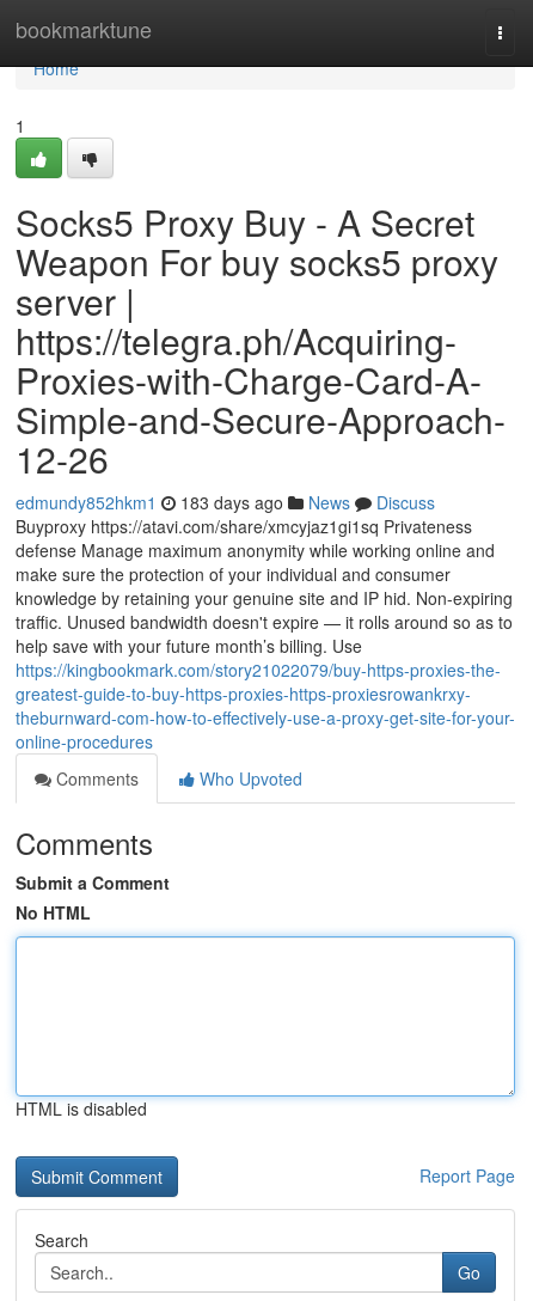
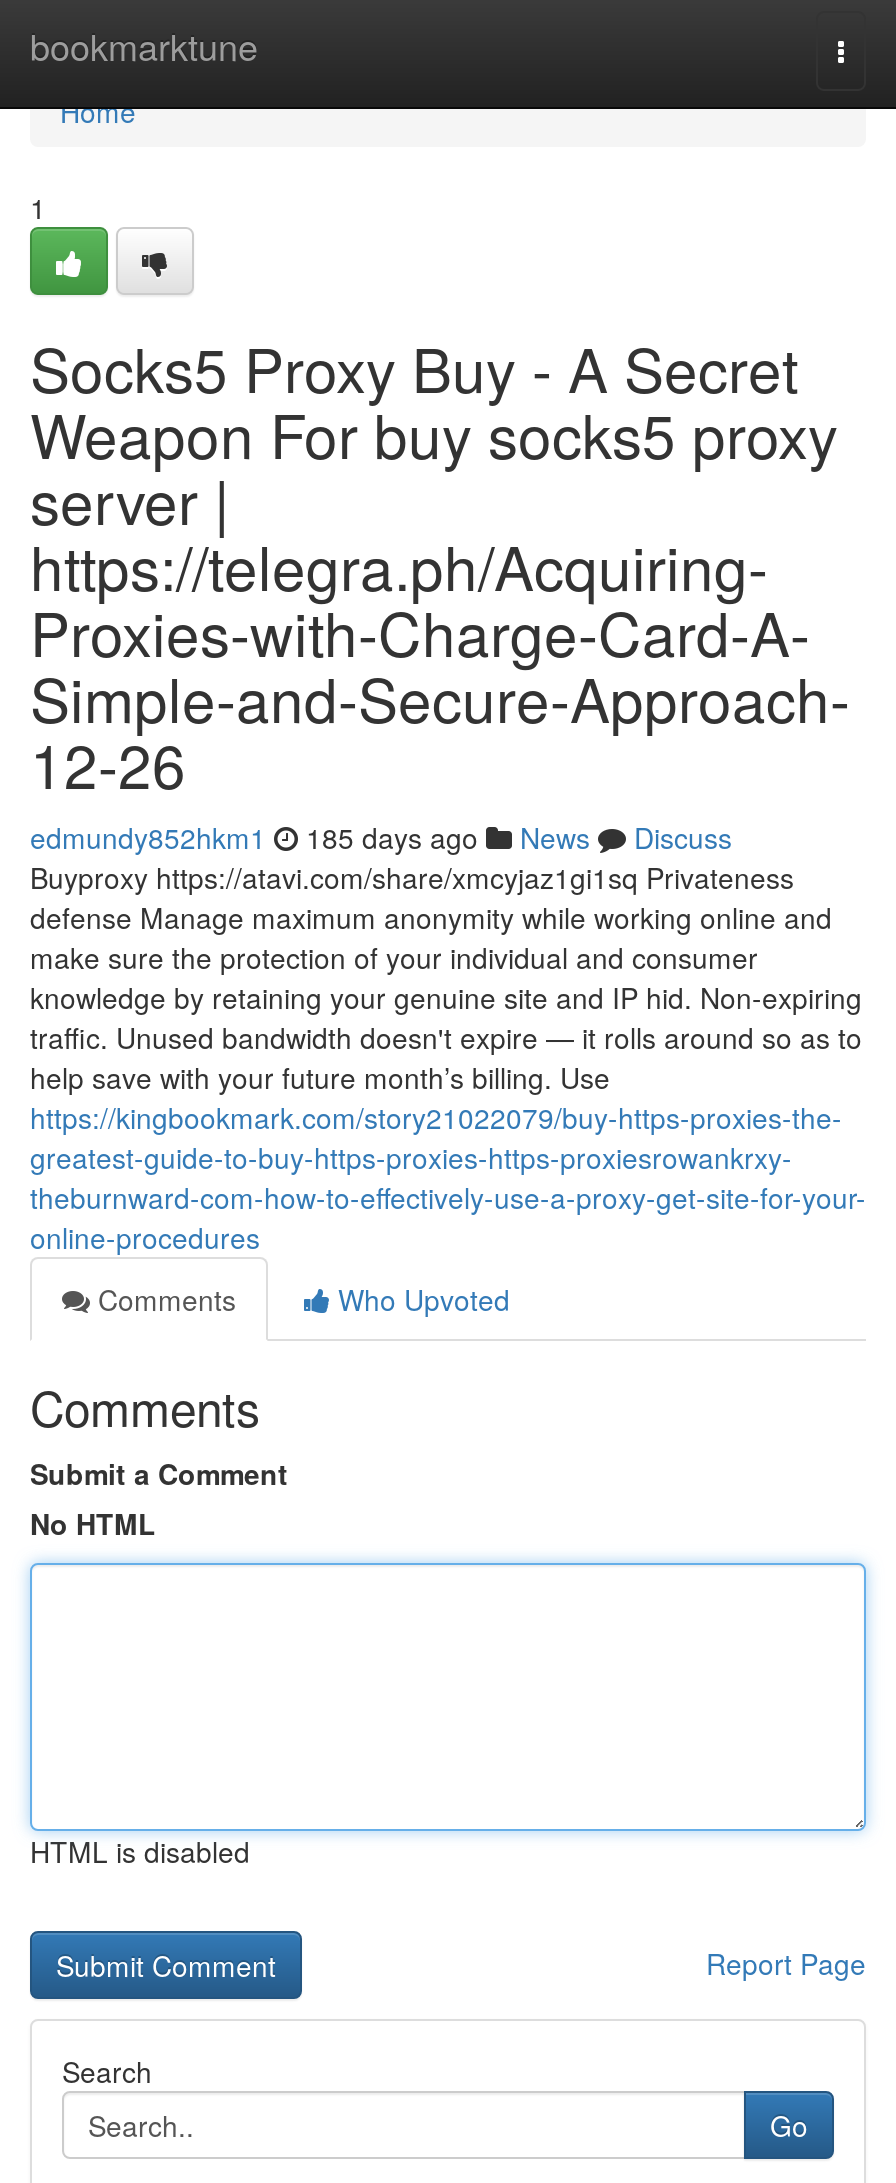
[16,490,435,514] edmundy852hkm1 183 days ago News Discuss -> [30,817,732,857] edmundy852hkm1 185 days ago News Discuss

